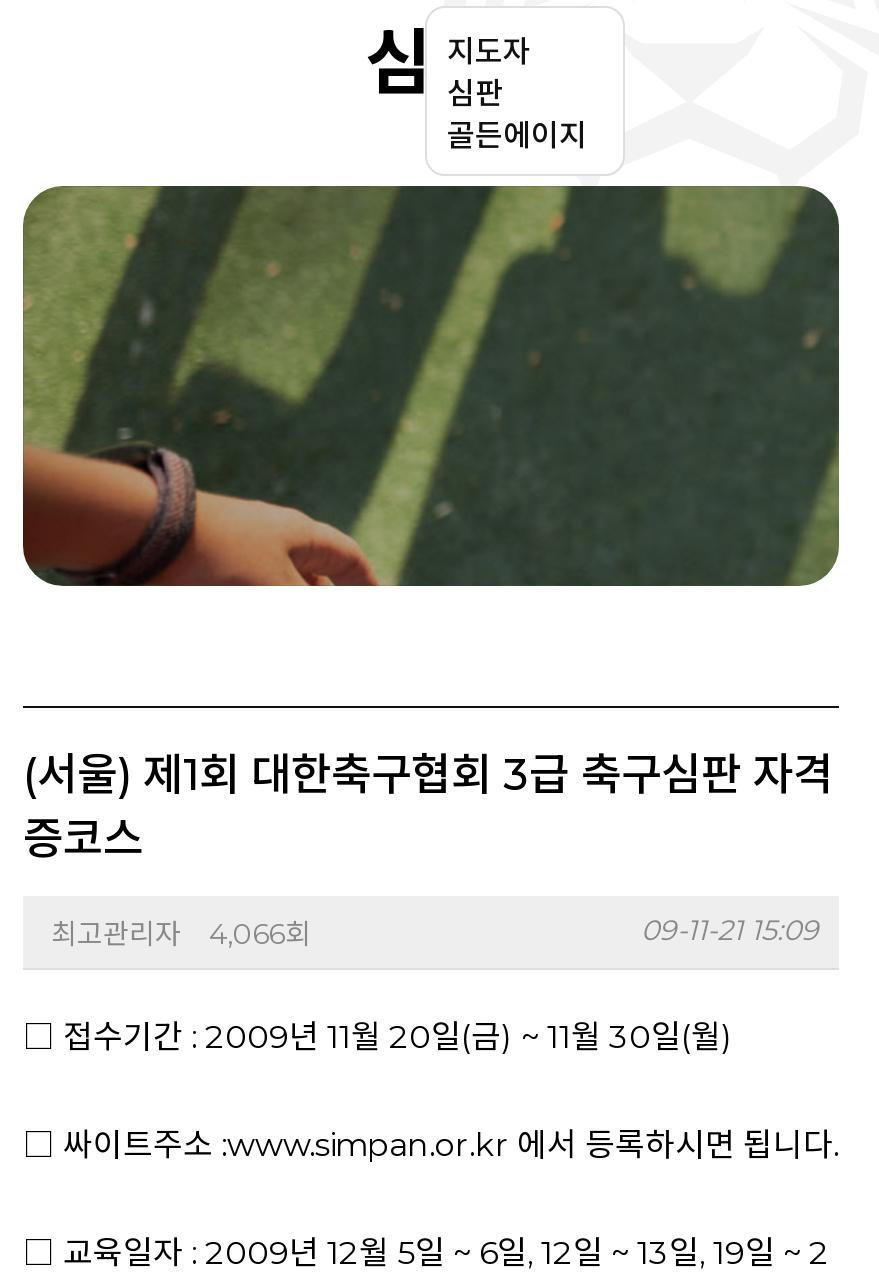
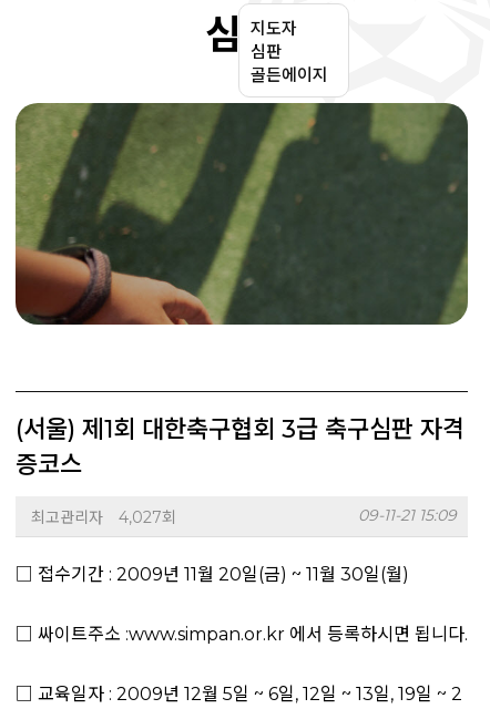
[51,916,311,952] 최고관리자 4,066회 -> [31,507,176,527] 최고관리자 4,027회

